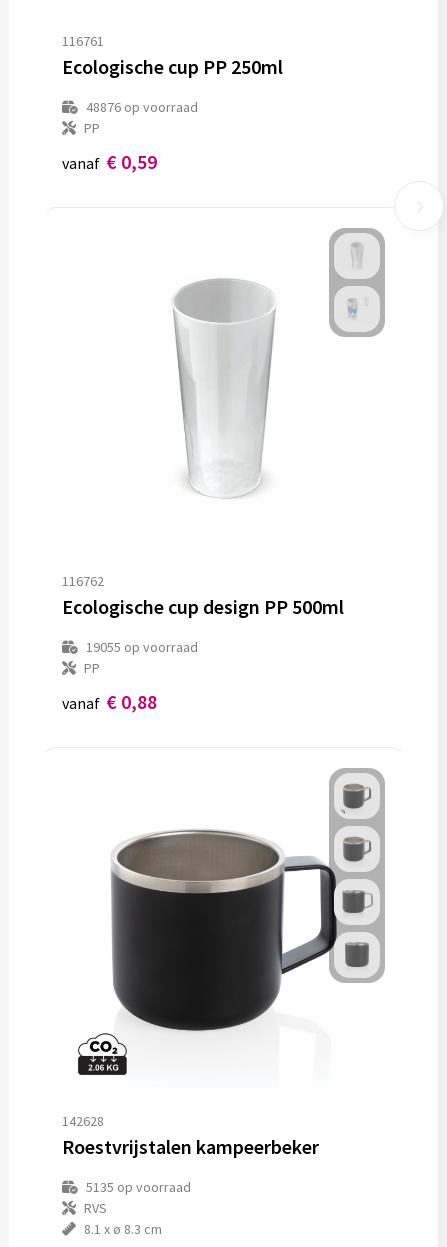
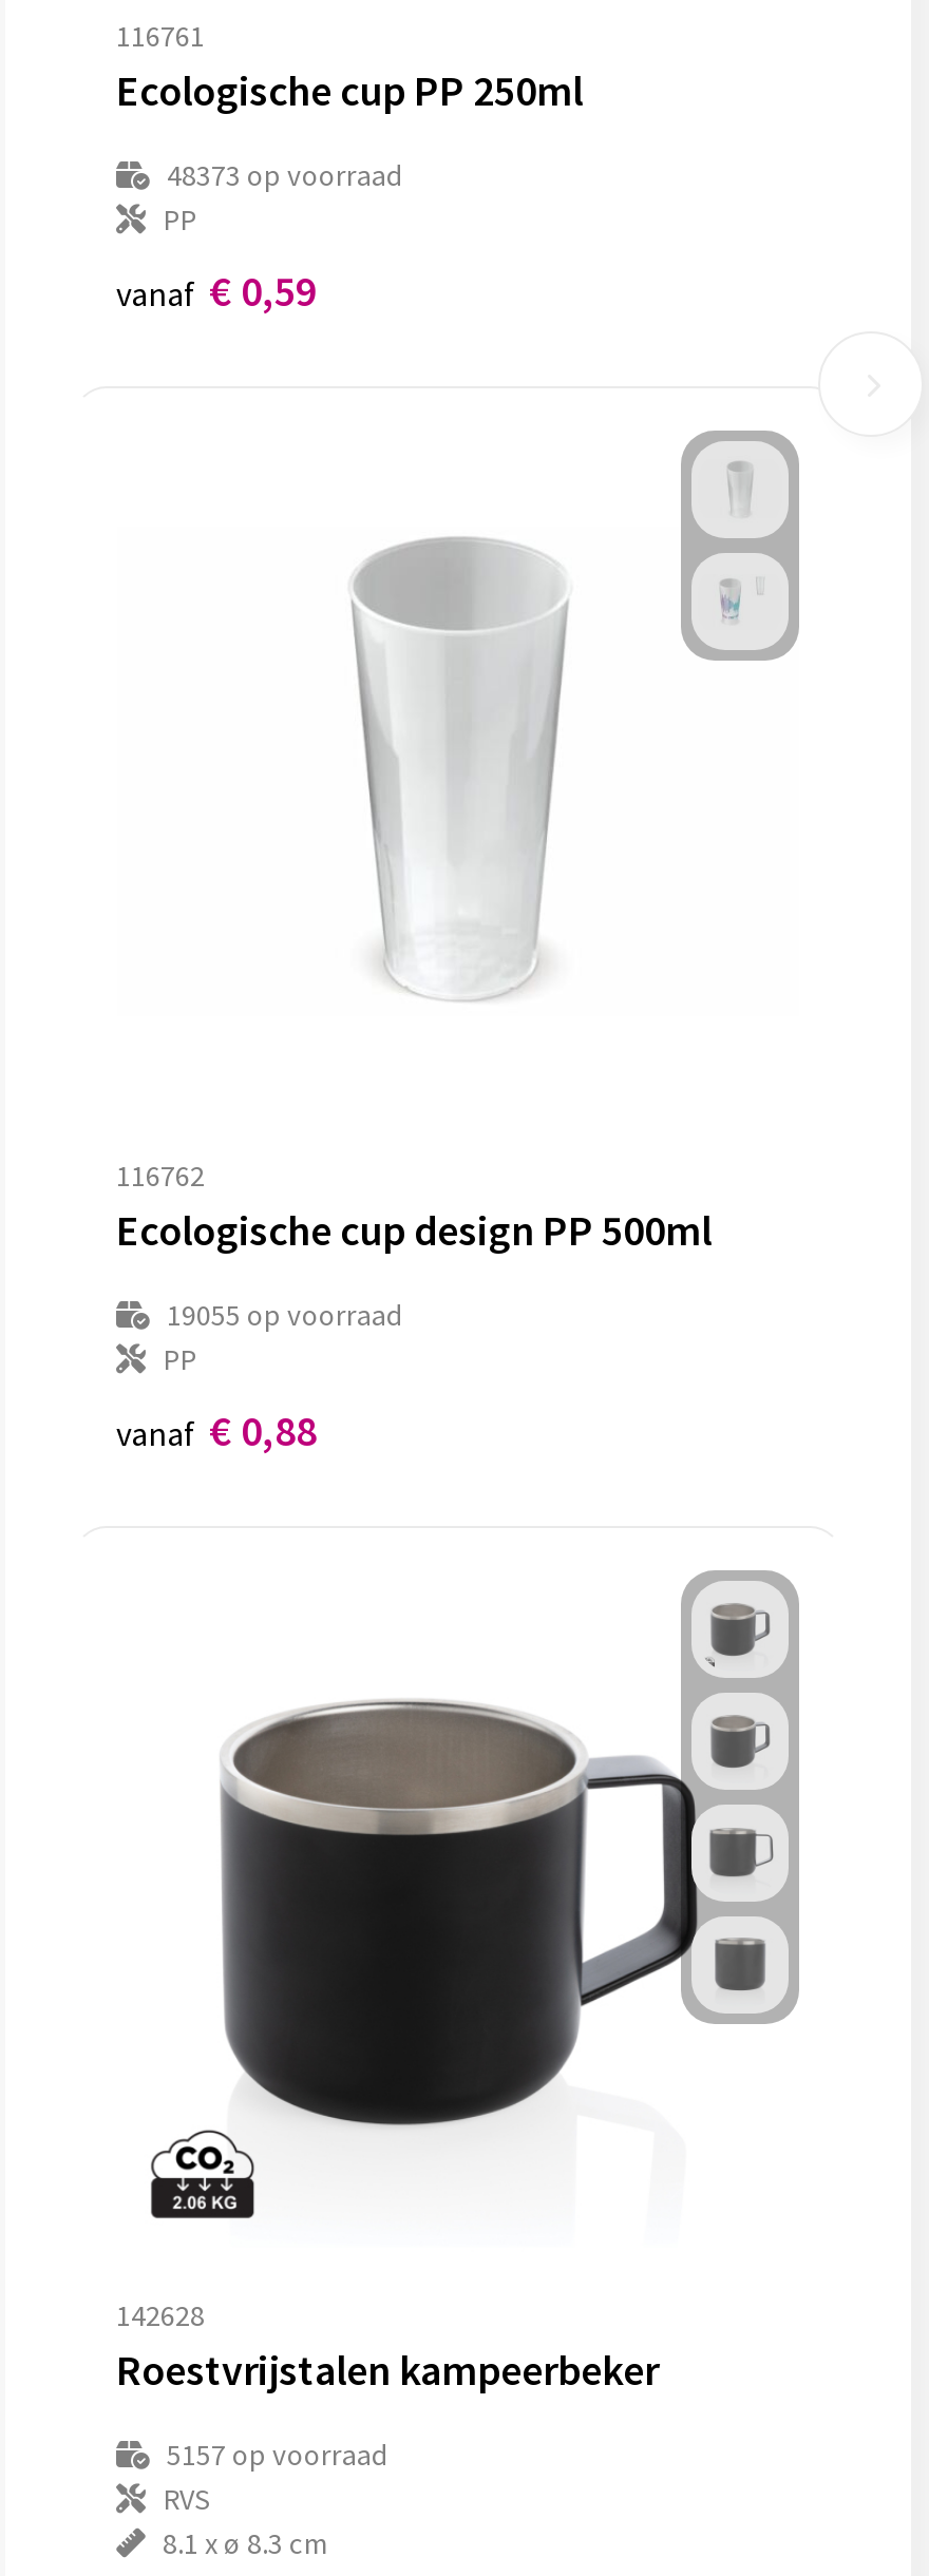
[85,98,197,116] 48876 op voorraad -> [167,156,403,194] 48373 op voorraad
[85,1178,190,1196] 5135 op voorraad -> [167,2436,388,2474] 5157 op voorraad

